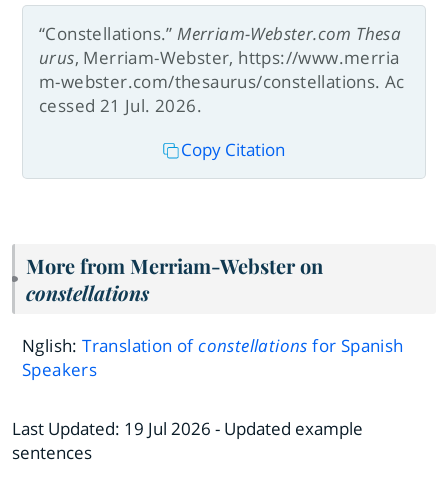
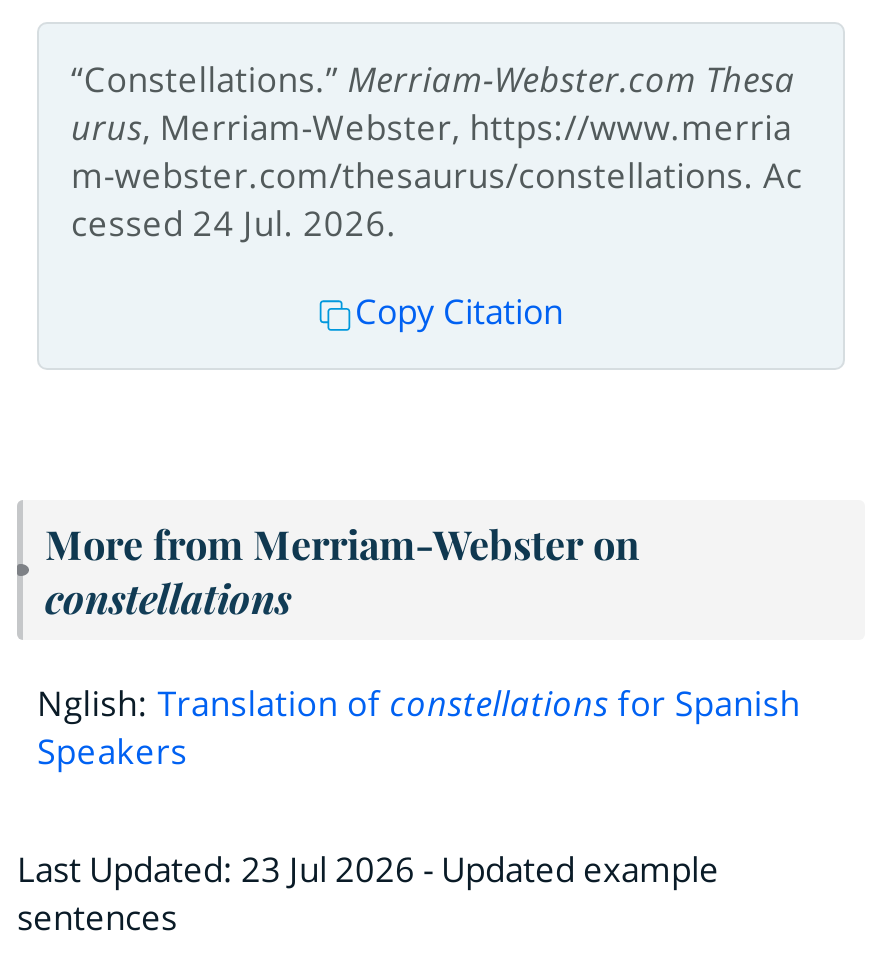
[39,93,202,116] cessed 21 Jul. 2026. -> [71,200,397,246] cessed 24 Jul. 2026.
[12,416,363,439] Last Updated: 19 Jul 2026 - Updated example -> [17,846,719,892] Last Updated: 23 Jul 2026 - Updated example

